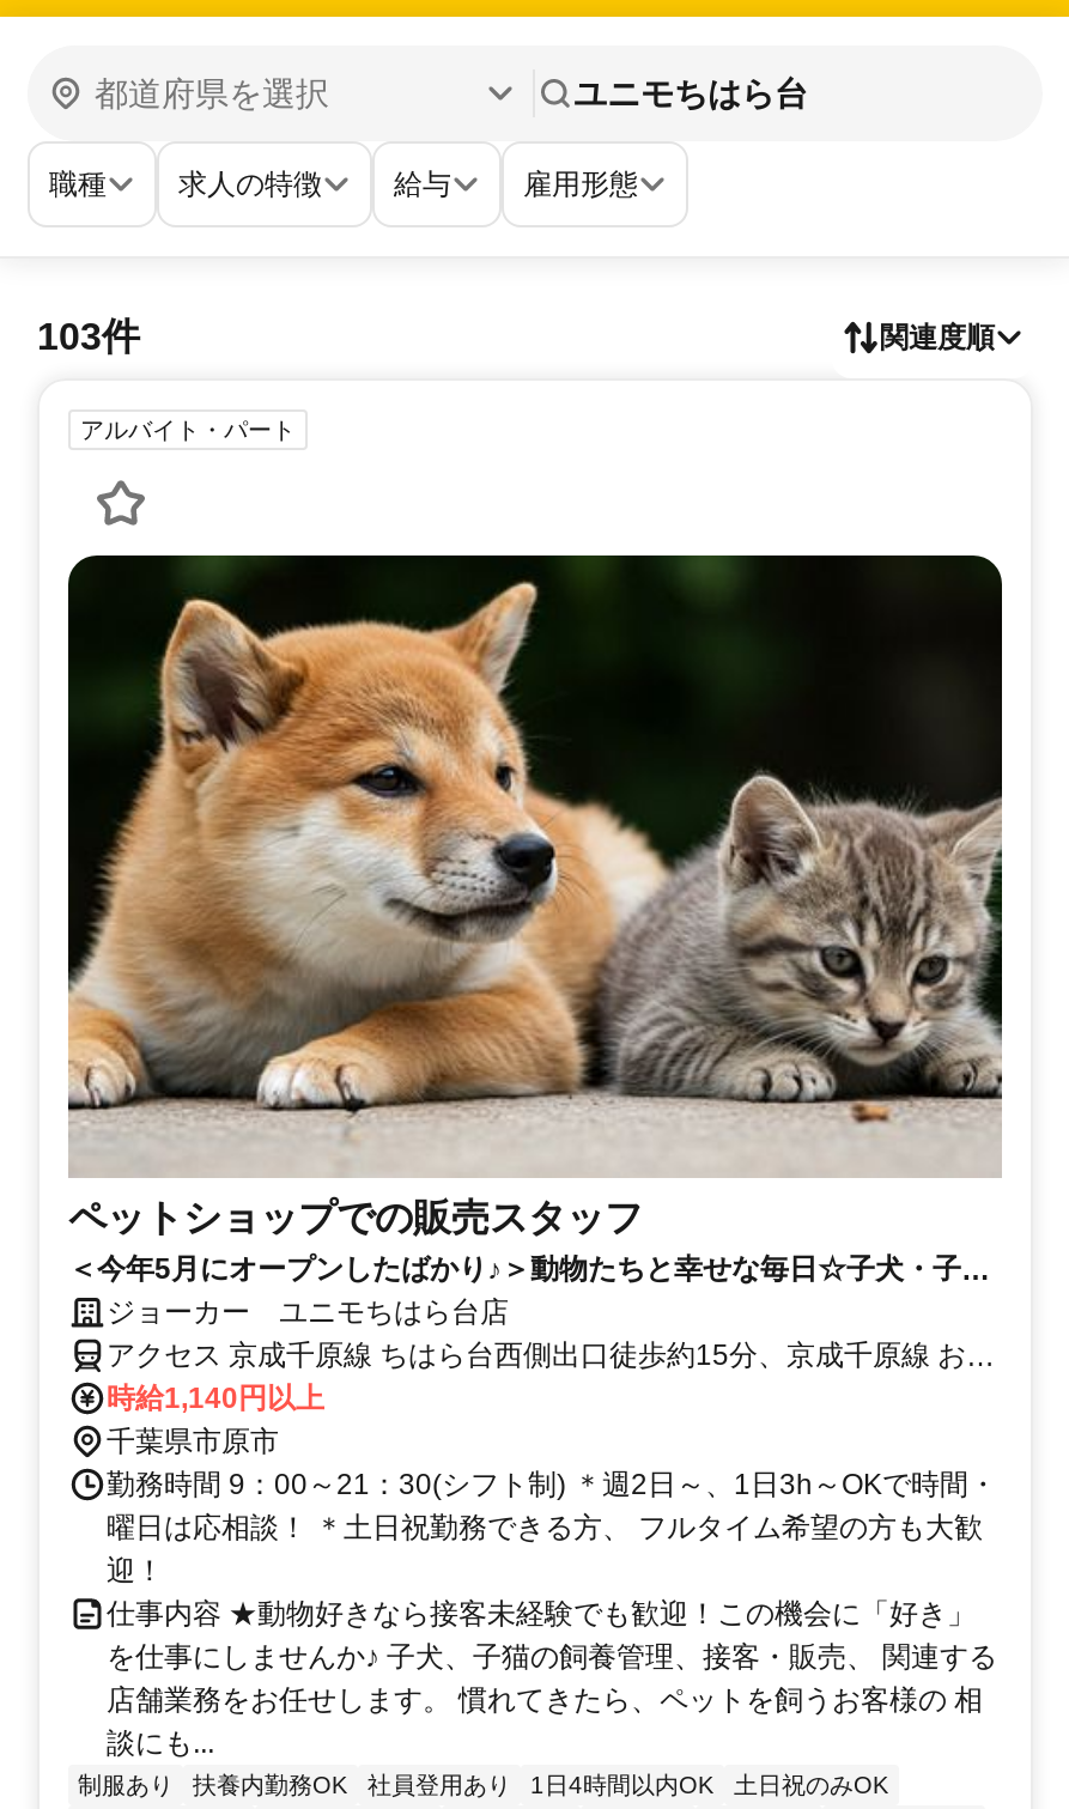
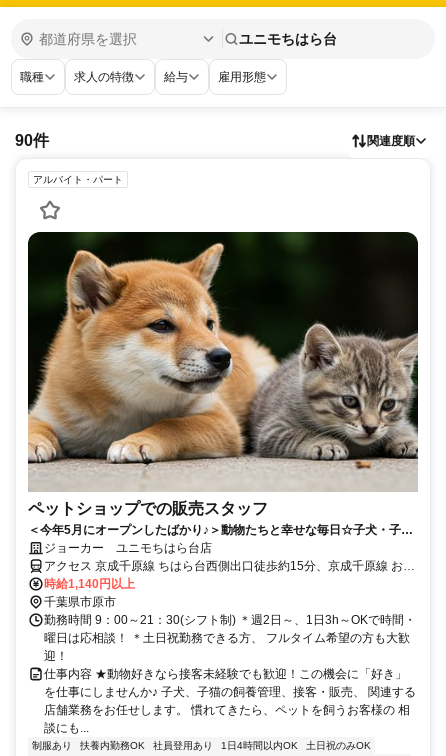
[37,316,140,357] 103件 -> [15,132,49,149] 90件

